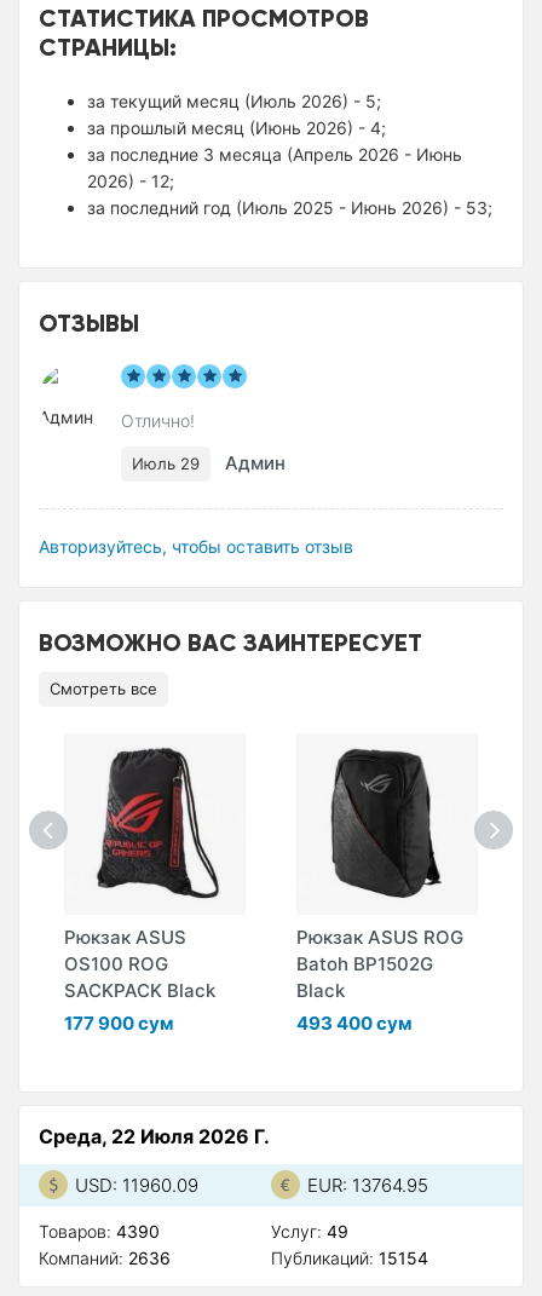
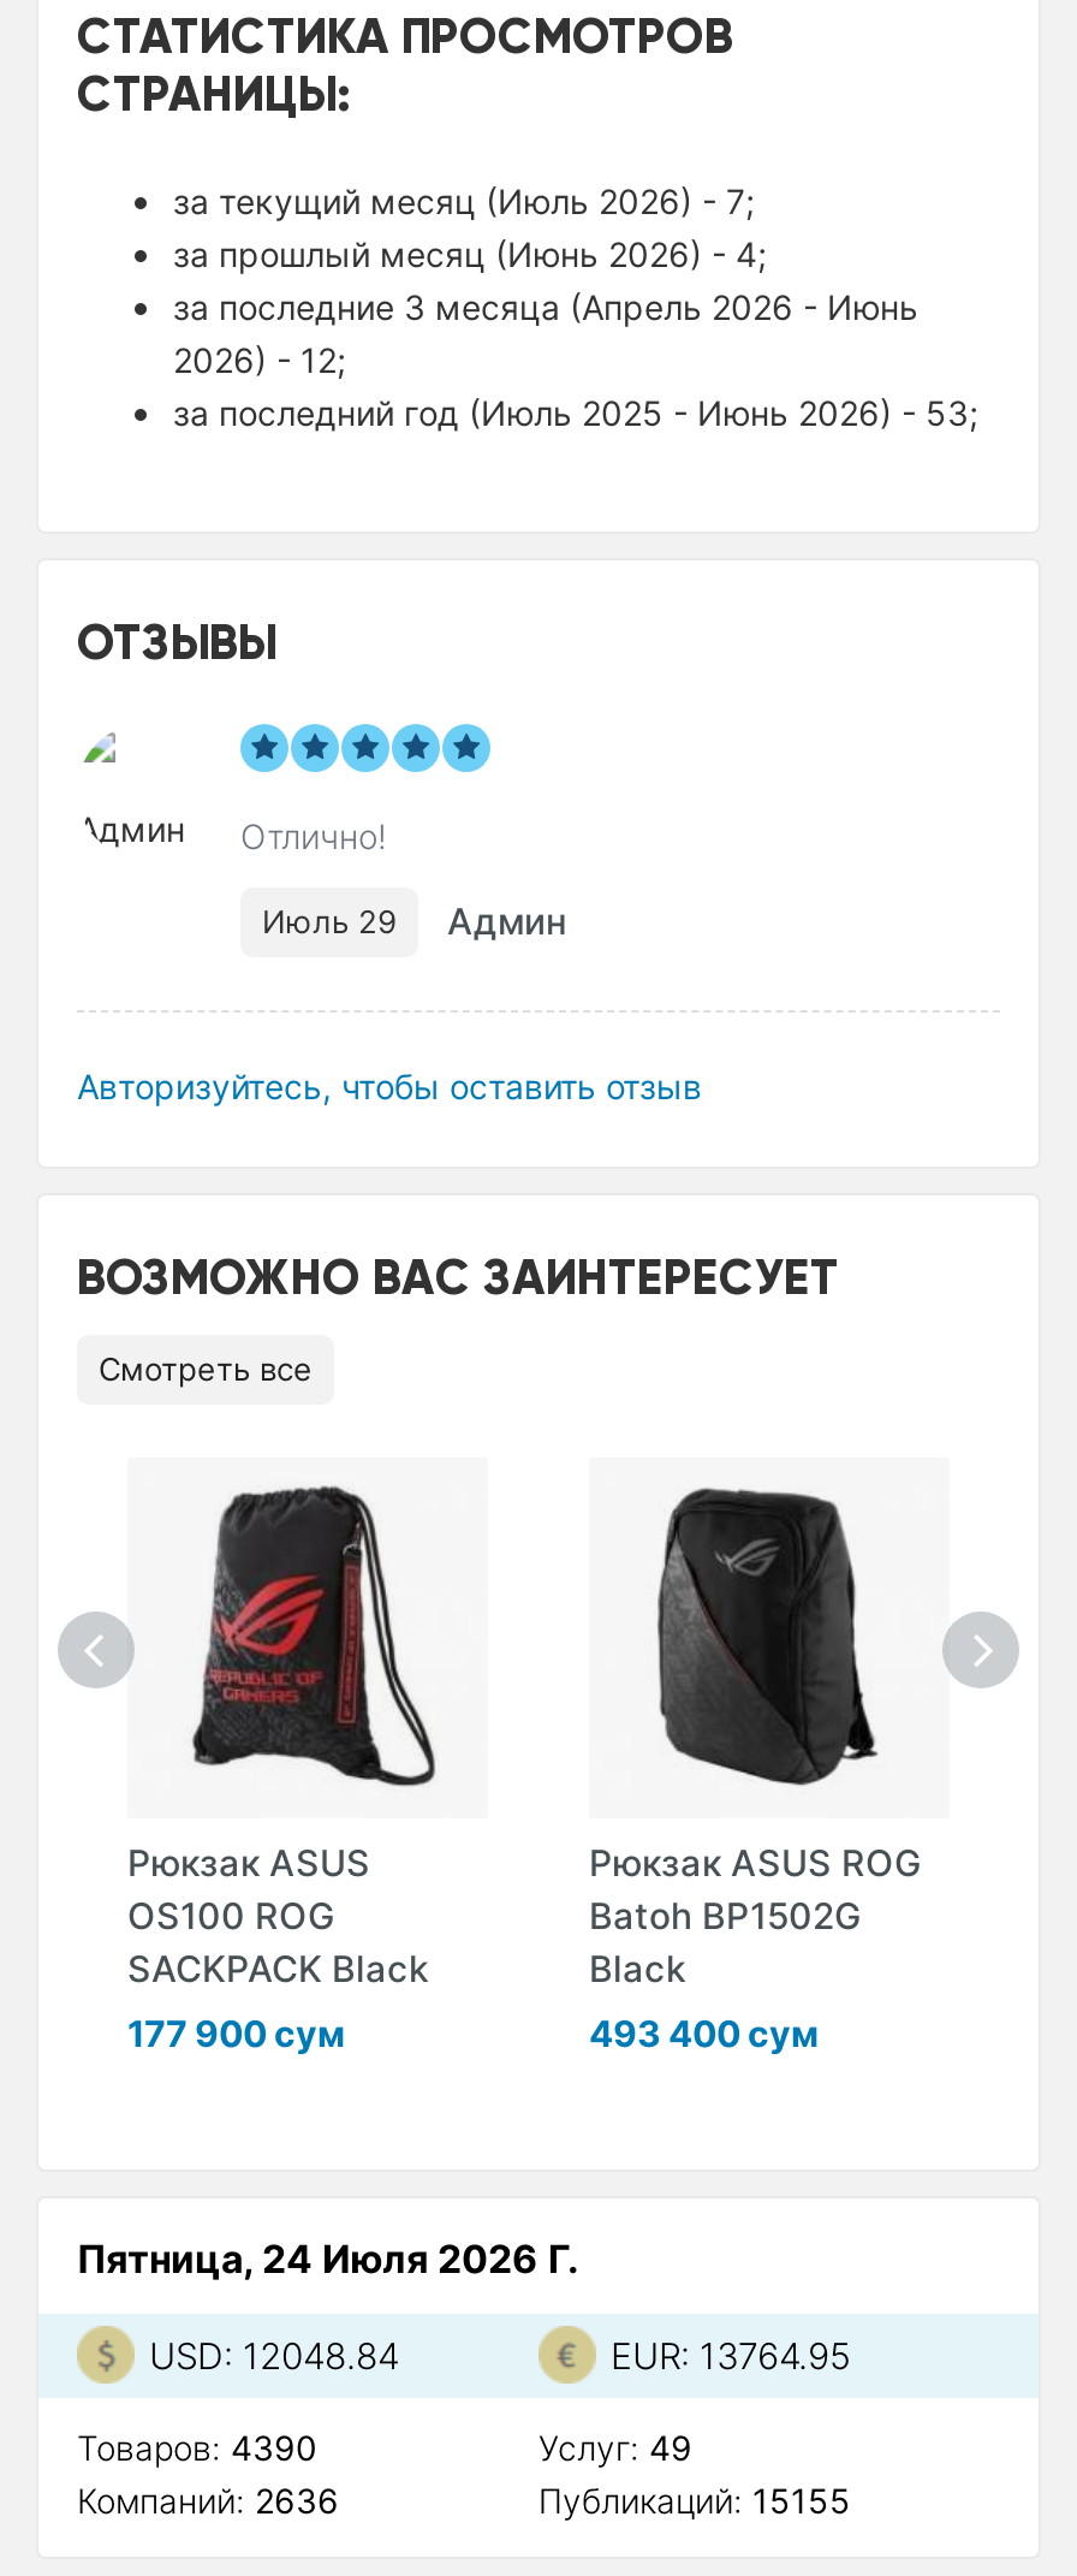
[87,91,381,111] за текущий месяц (Июль 2026) - 5; -> [173,180,755,221] за текущий месяц (Июль 2026) - 7;
[39,1124,270,1148] Среда, 22 Июля 2026 Г. -> [77,2234,579,2282] Пятница, 24 Июля 2026 Г.
[75,1174,198,1197] USD: 11960.09 -> [149,2333,399,2378] USD: 12048.84
[271,1247,428,1268] Публикаций: 15154 -> [538,2479,851,2520] Публикаций: 15155

